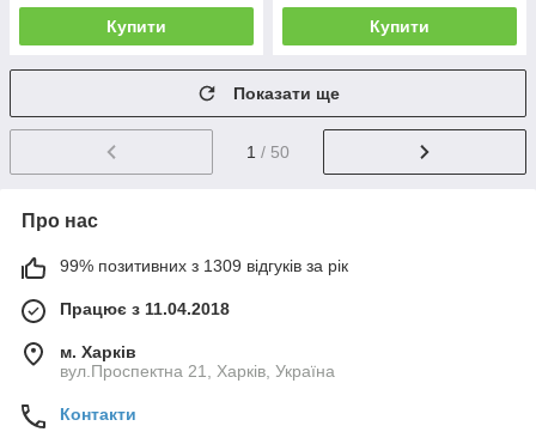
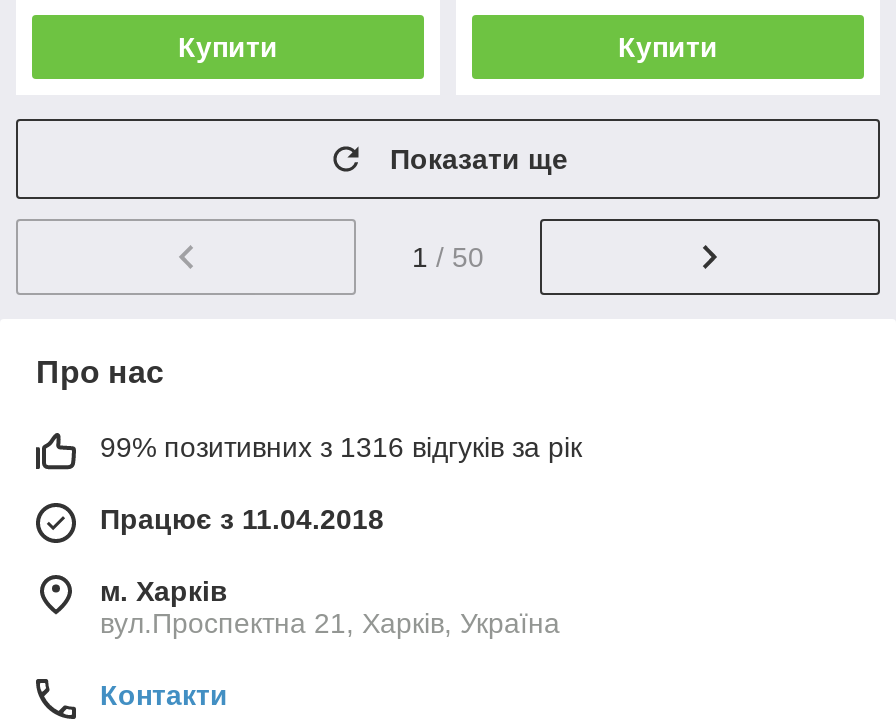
[60,256,348,275] 99% позитивних з 1309 відгуків за рік -> [100,431,582,463] 99% позитивних з 1316 відгуків за рік

